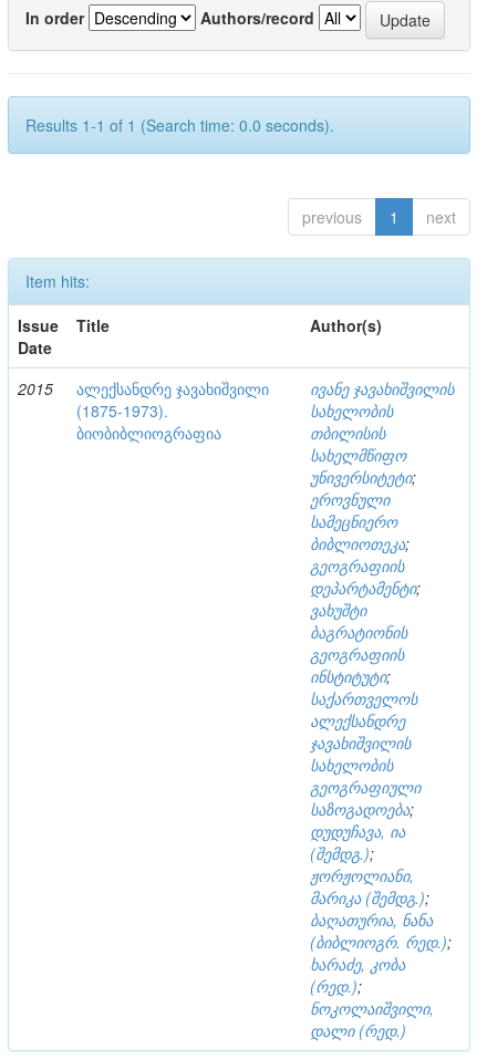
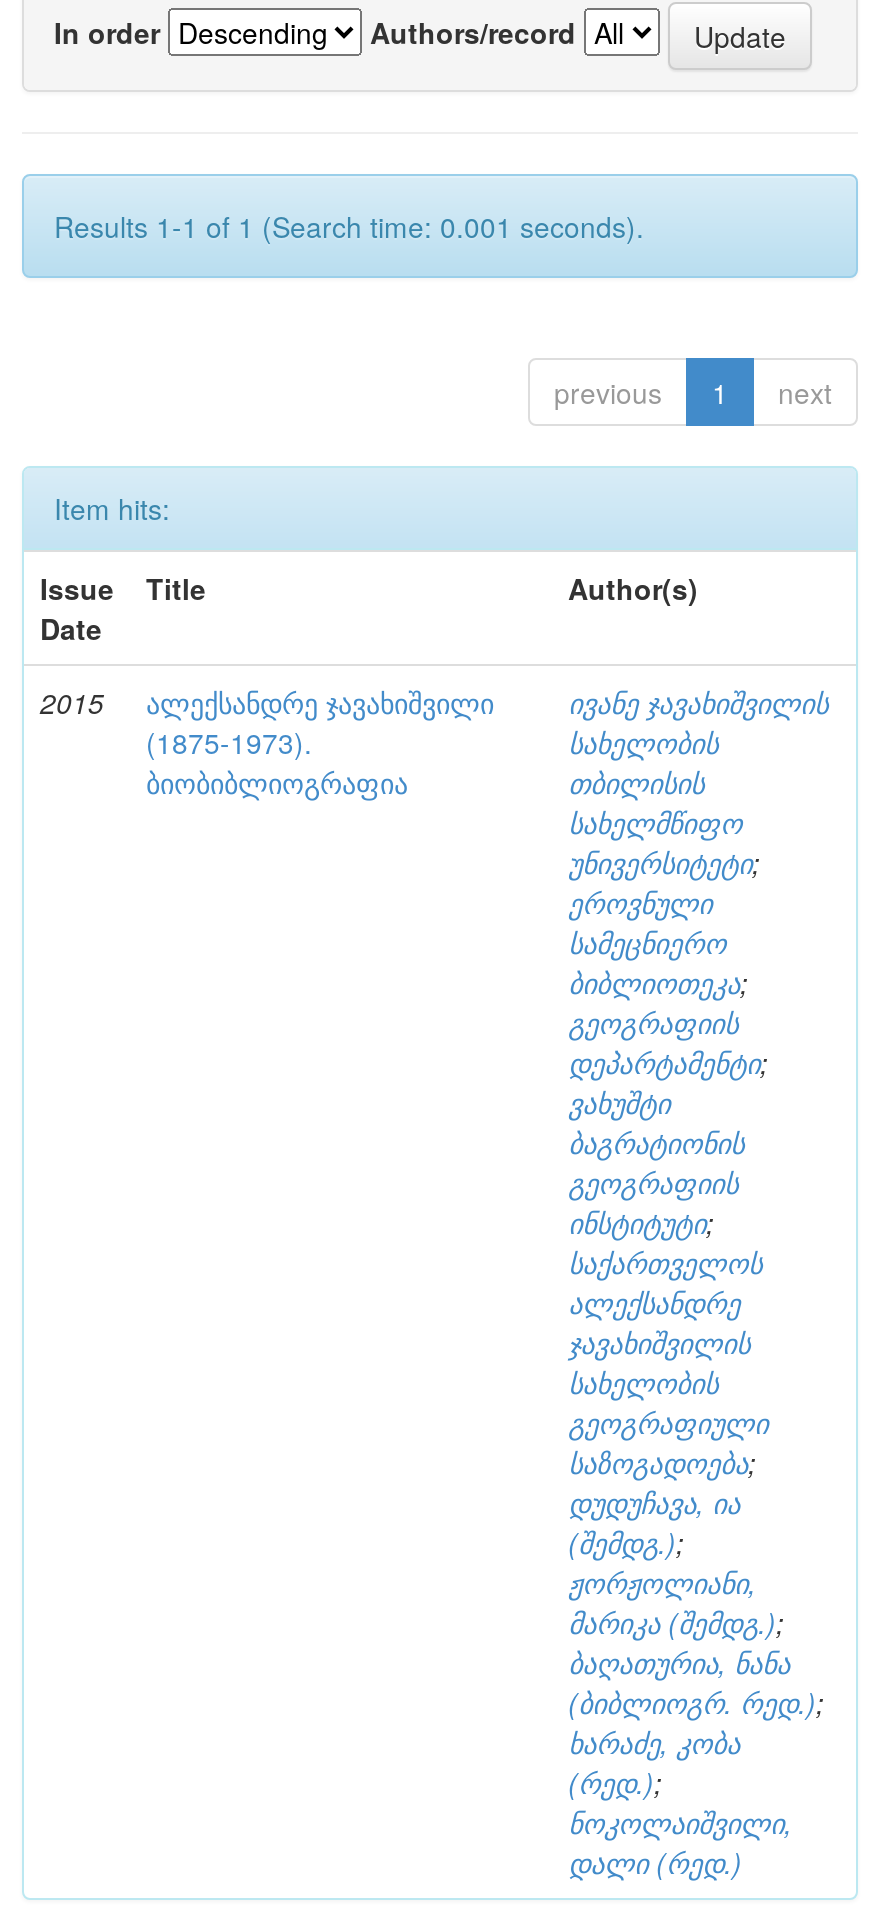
[25,114,334,136] Results 1-1 of 1 (Search time: 0.0 seconds). -> [54,206,644,246] Results 1-1 of 1 (Search time: 0.001 seconds).

